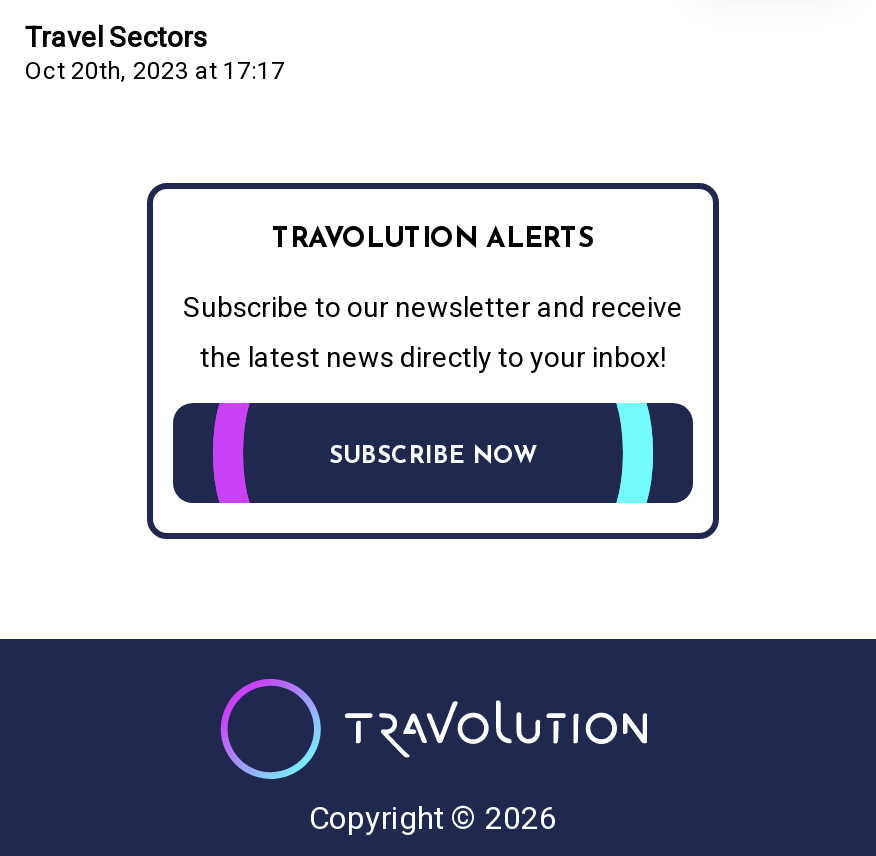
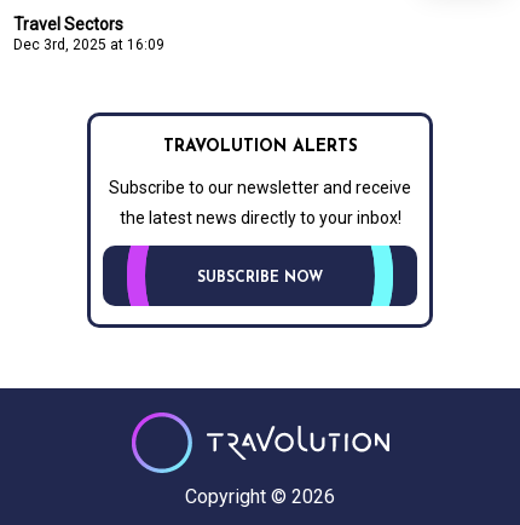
[25,57,285,85] Oct 20th, 2023 at 17:17 -> [13,36,164,53] Dec 3rd, 2025 at 16:09

